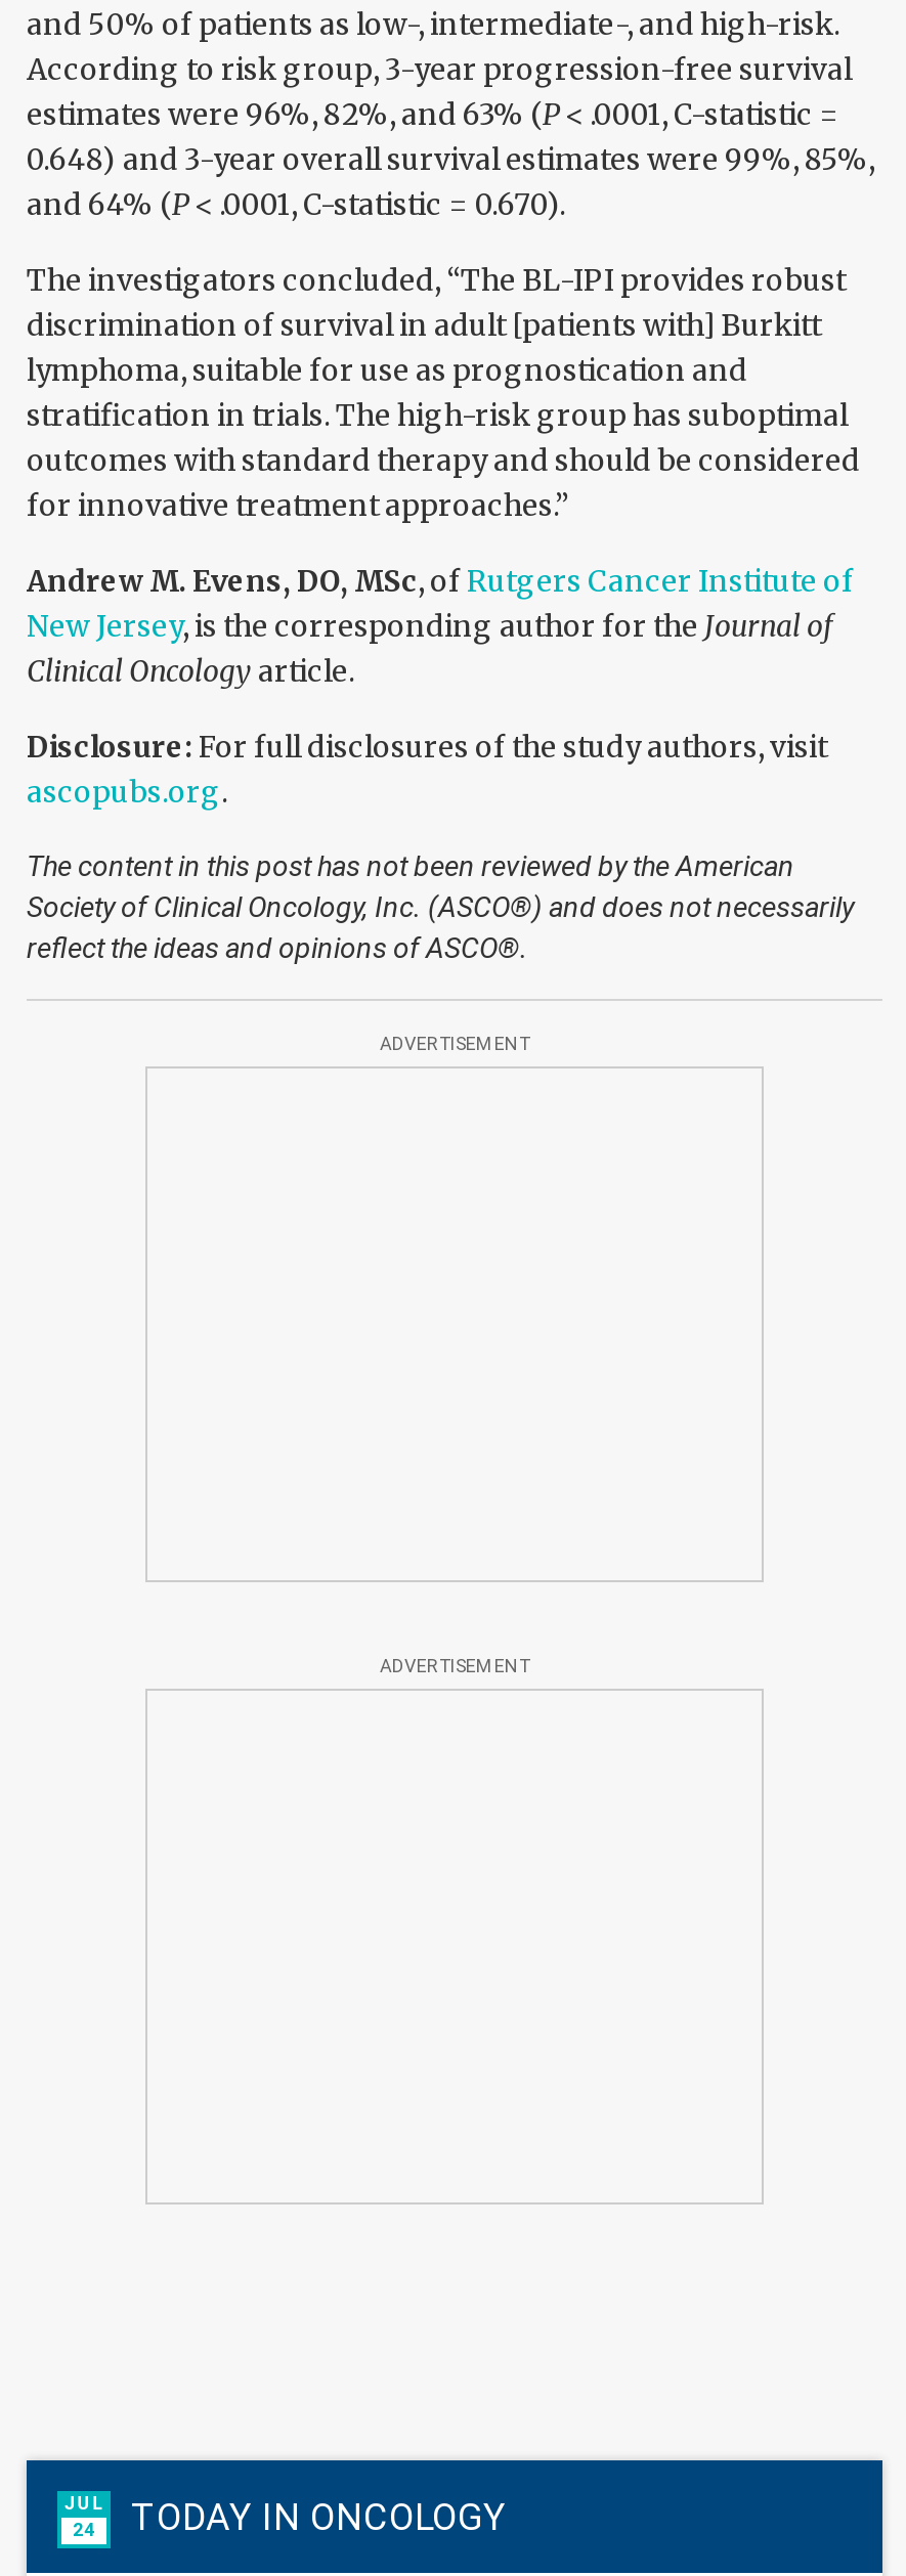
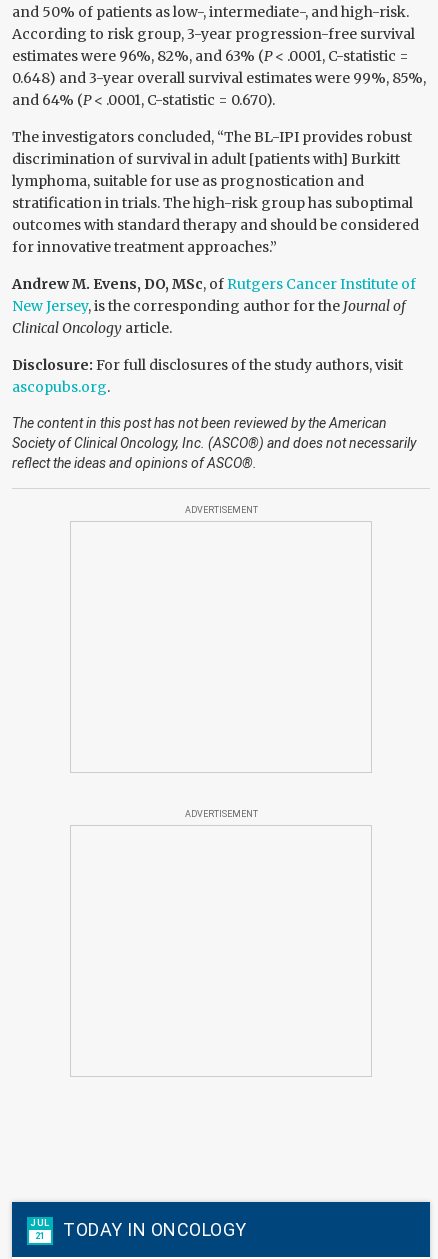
[64,2493,507,2540] JUL 24 TODAY IN ONCOLOGY -> [30,1218,246,1241] JUL 21 TODAY IN ONCOLOGY

